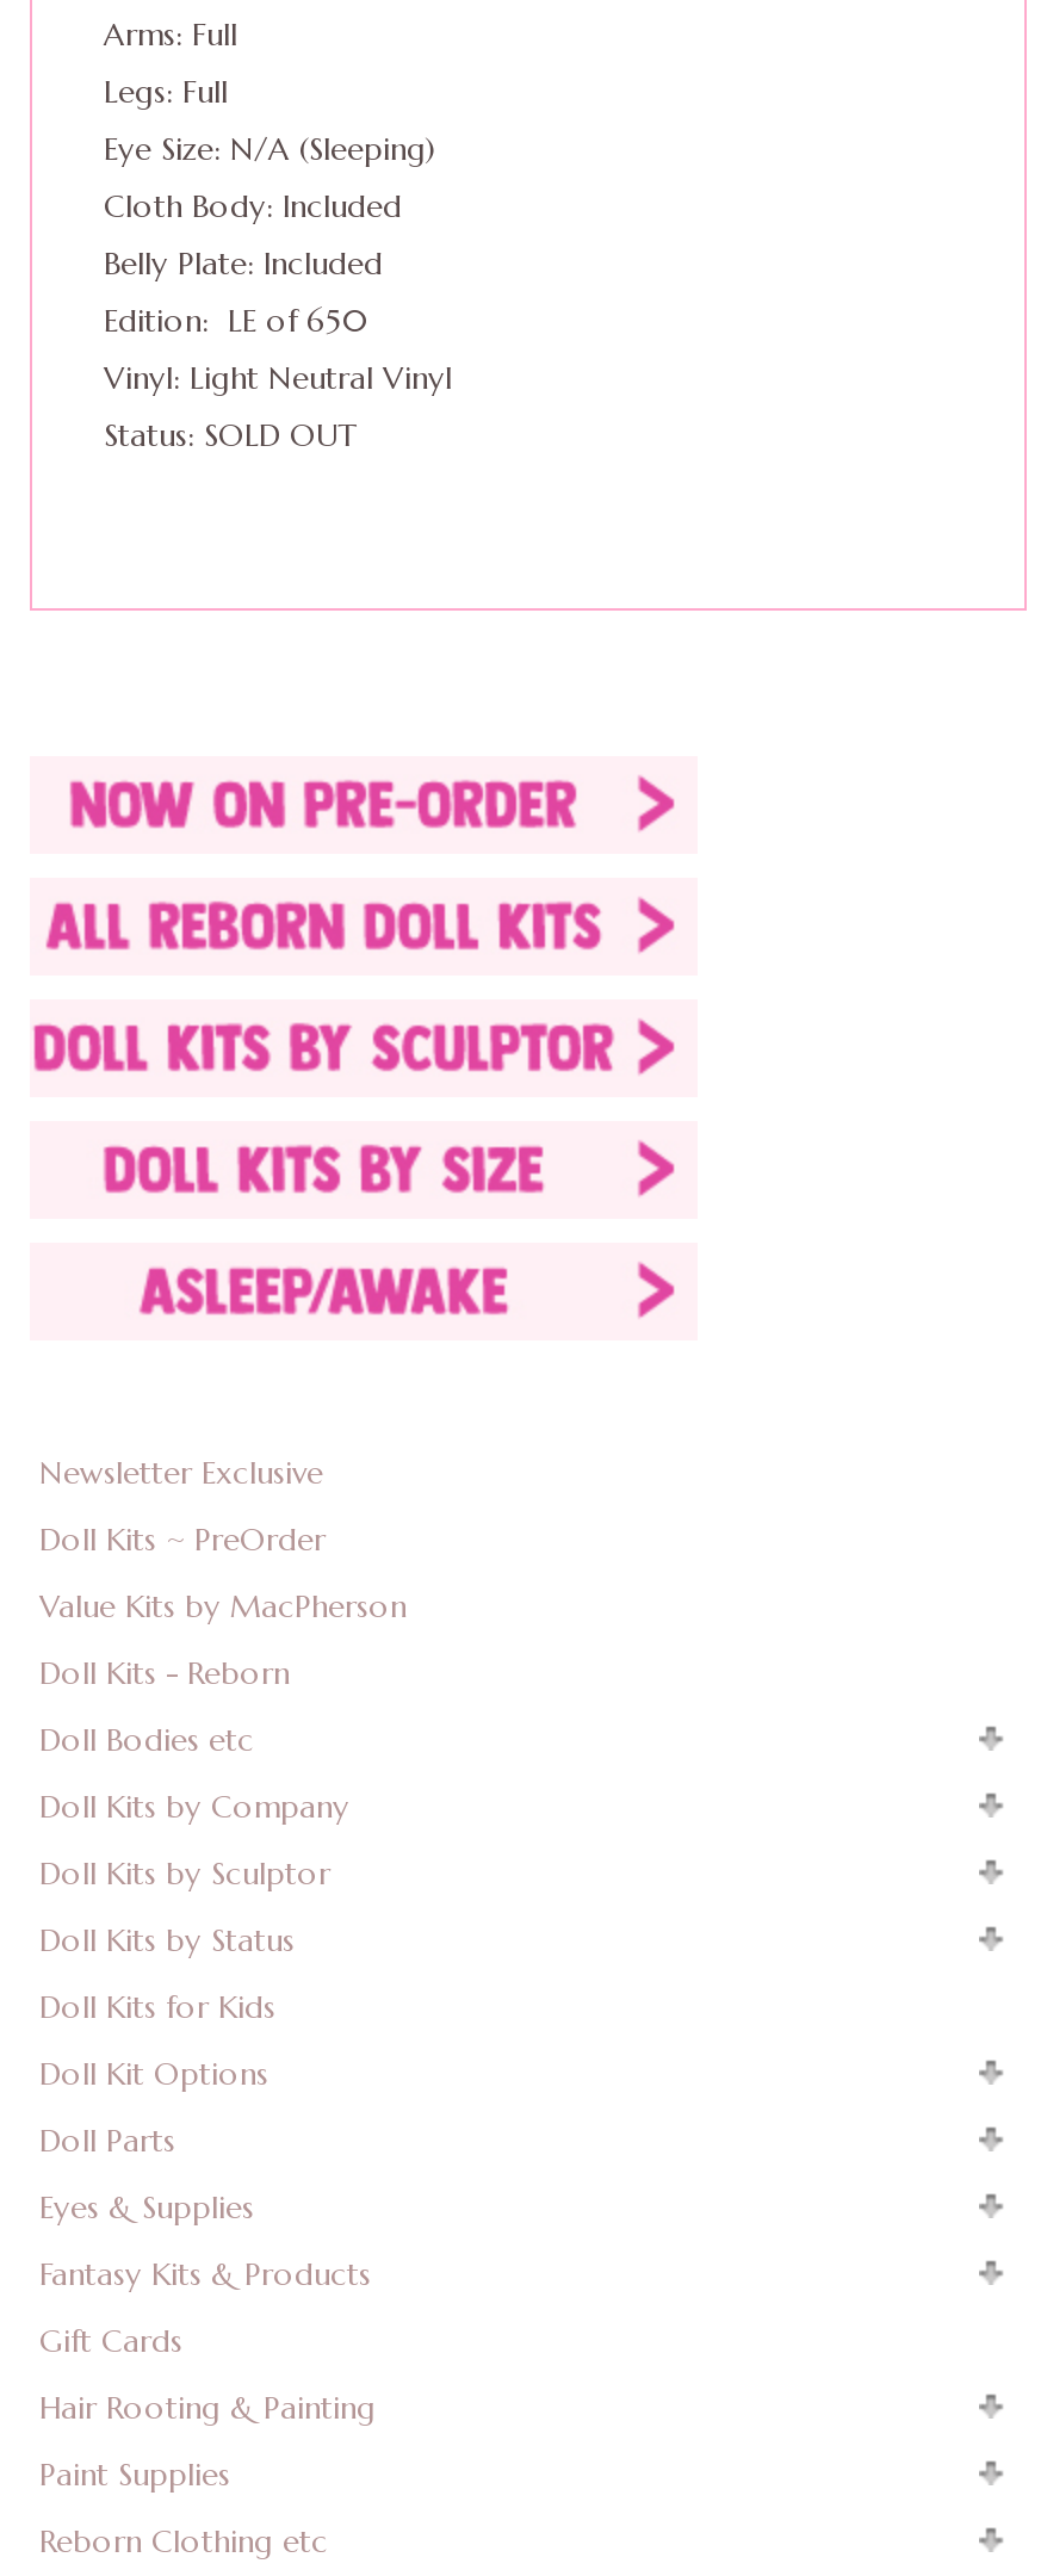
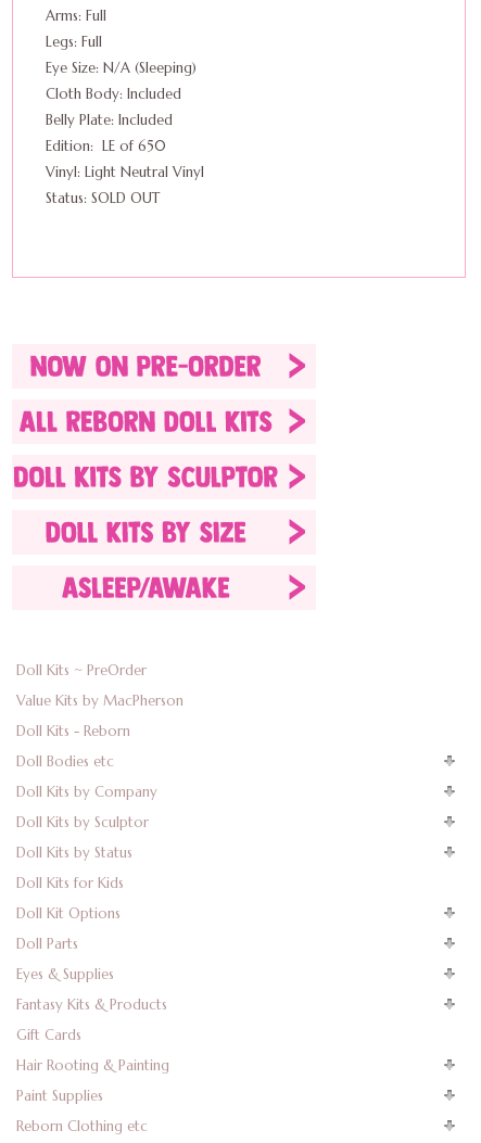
[39,1452,323,1492] Newsletter Exclusive -> none

